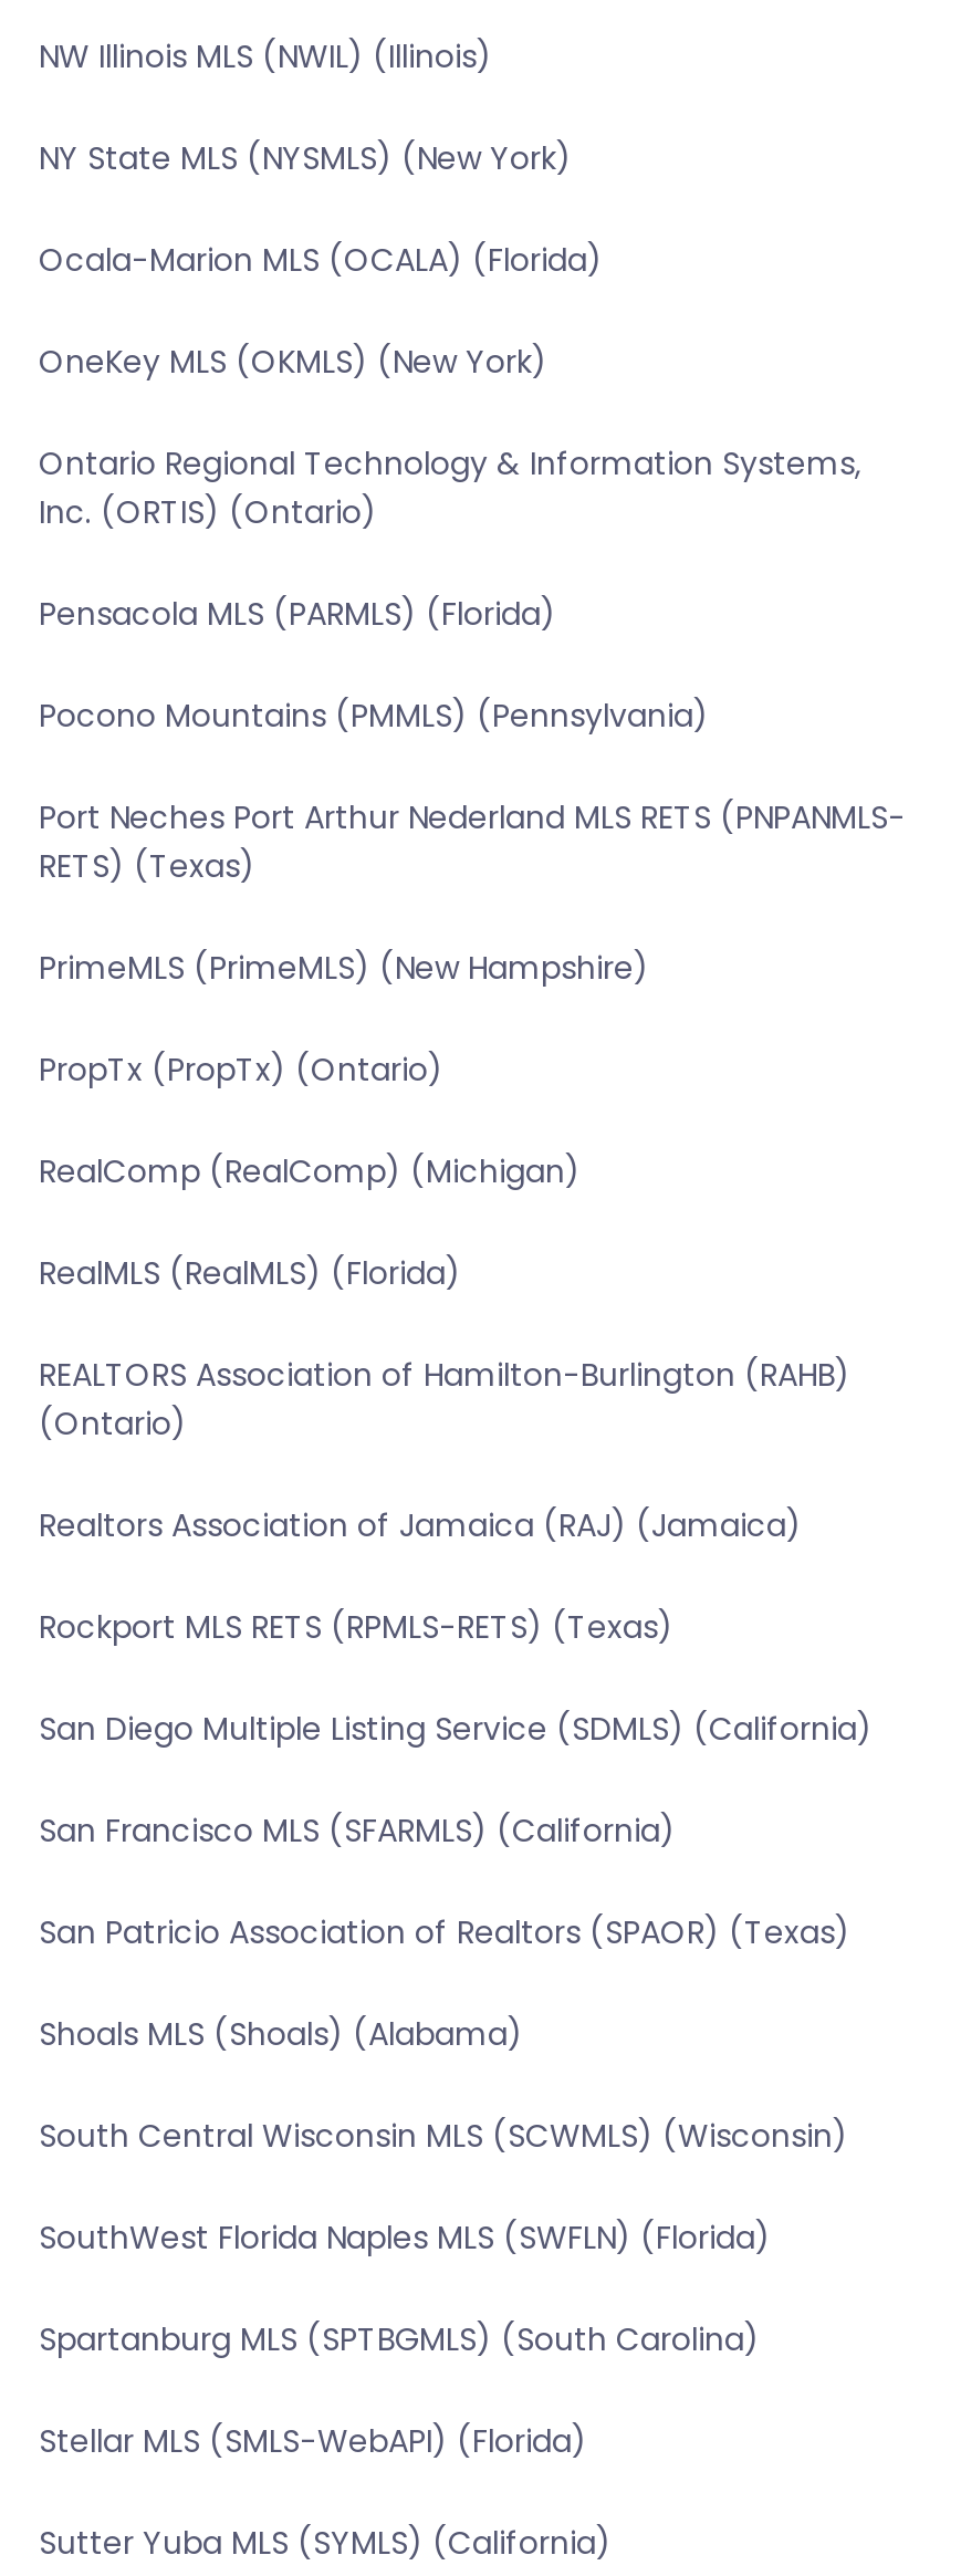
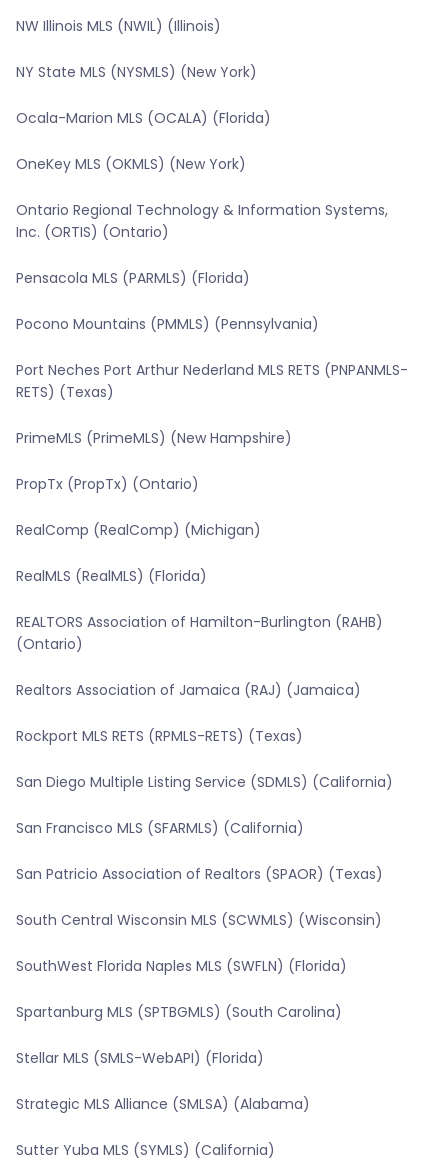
[39,2012,523,2056] Shoals MLS (Shoals) (Alabama) -> none
moved [39,2114,848,2463] -> [16,910,382,1068]: South Central Wisconsin MLS (SCWMLS) (Wisconsin) | SouthWest Florida Naples MLS (SWFLN) (Florida) | Spartanburg MLS (SPTBGMLS) (South Carolina) | Stellar MLS (SMLS-WebAPI) (Florida)
none -> [16,1094,310,1114] Strategic MLS Alliance (SMLSA) (Alabama)

